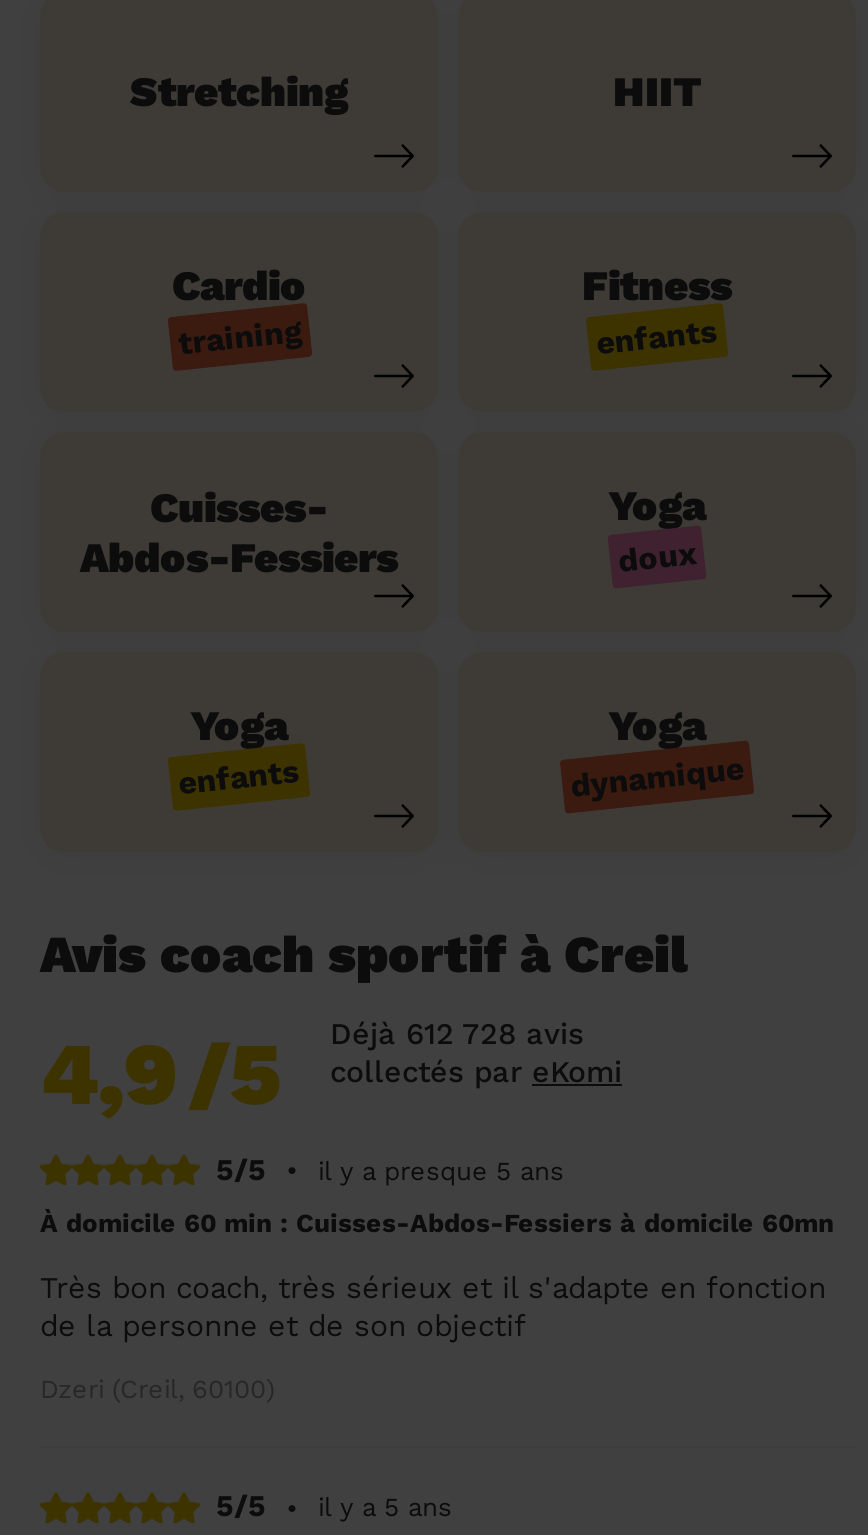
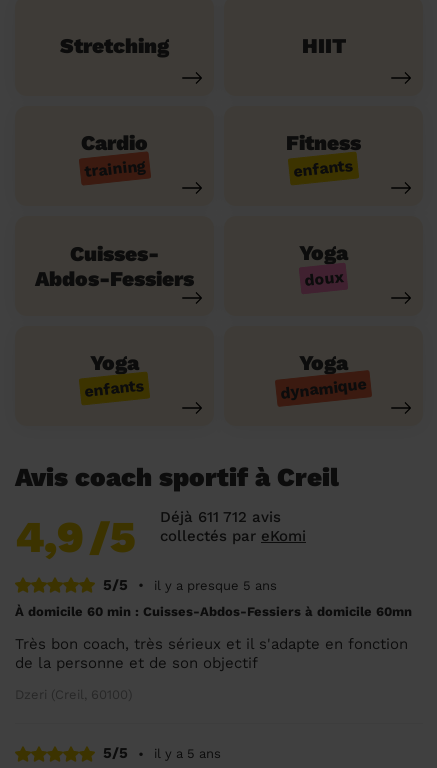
[330,1015,584,1051] Déjà 612 728 avis -> [160,508,281,526] Déjà 611 712 avis

